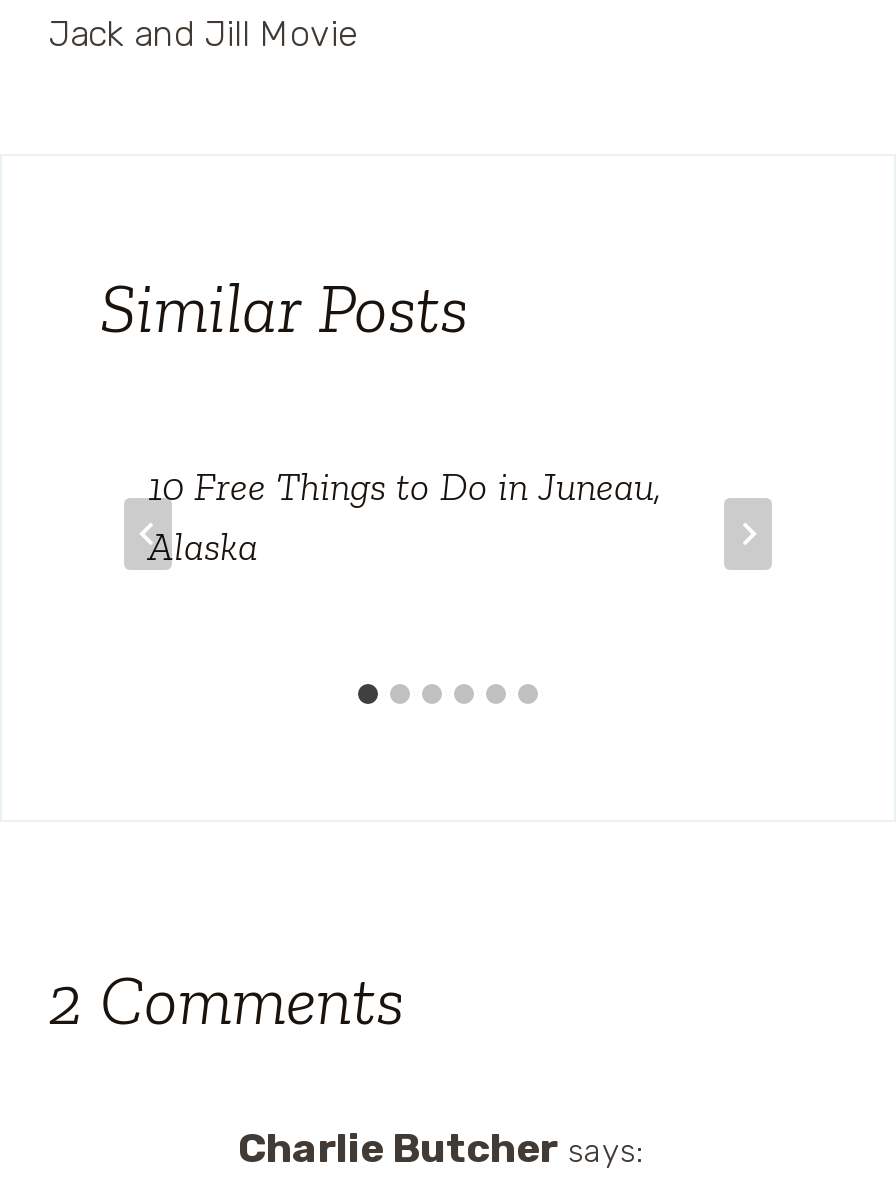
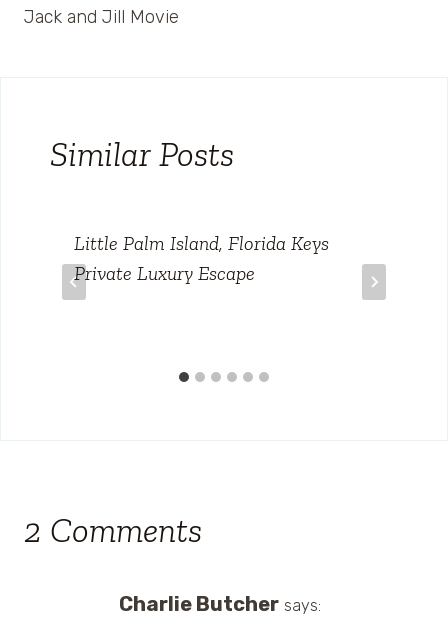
[148,462,662,570] 10 Free Things to Do in Juneau, | Alaska -> [74,231,329,285] Little Palm Island, Florida Keys | Private Luxury Escape

